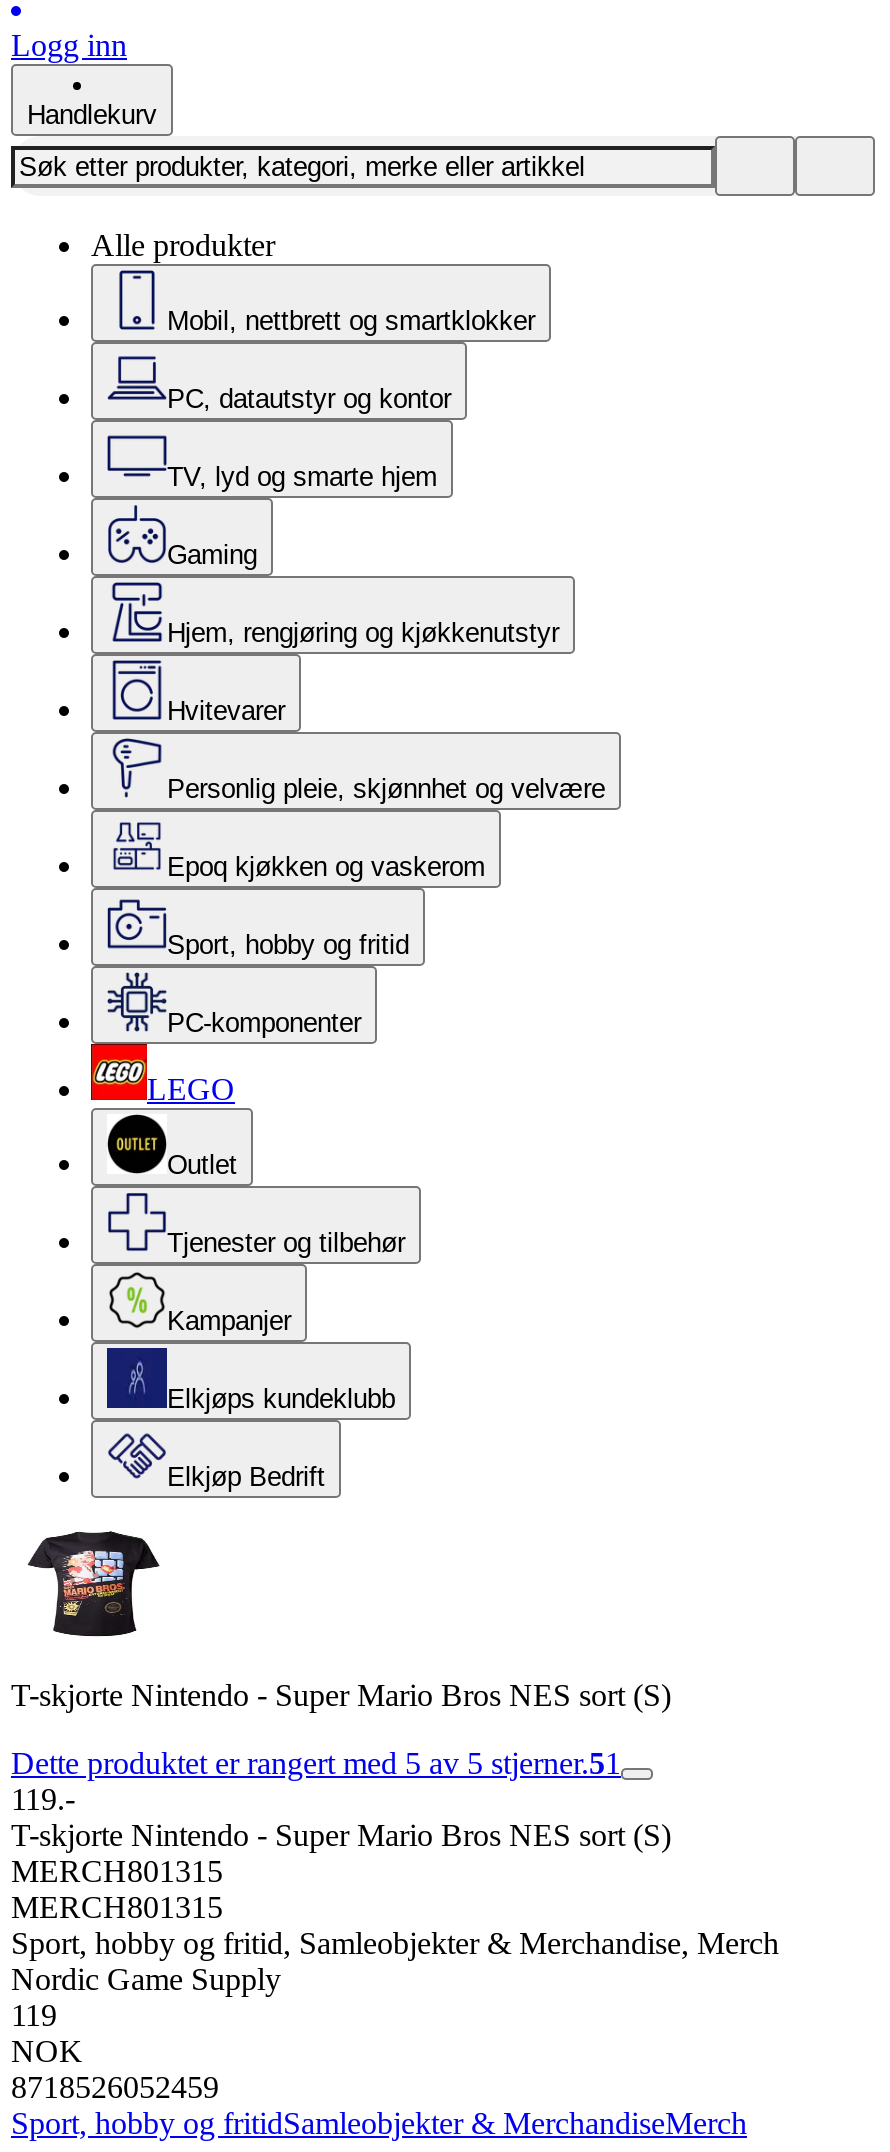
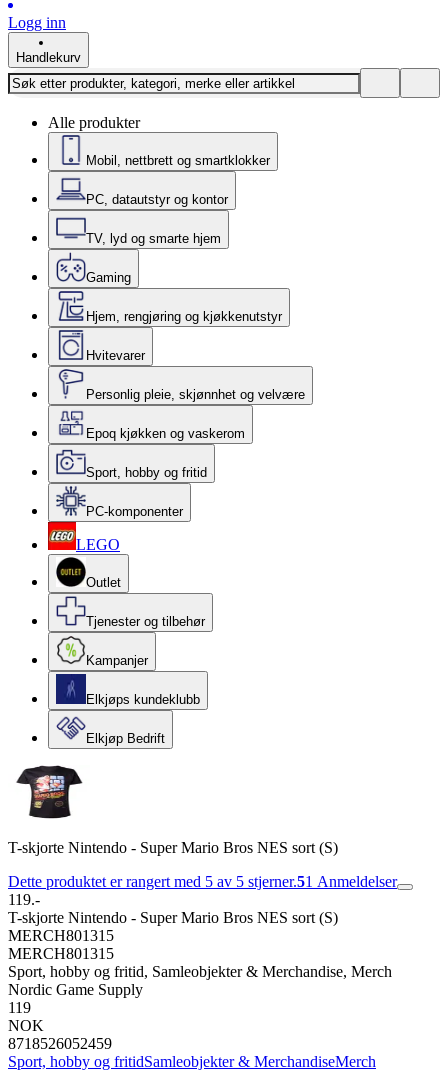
[11,1746,621,1780] Dette produktet er rangert med 5 av 5 stjerner.51 -> [8,873,397,890] Dette produktet er rangert med 5 av 5 stjerner.51 Anmeldelser

